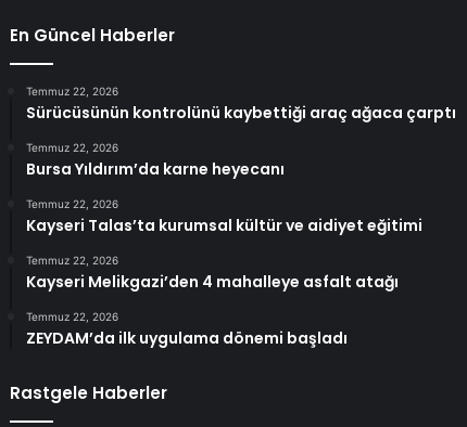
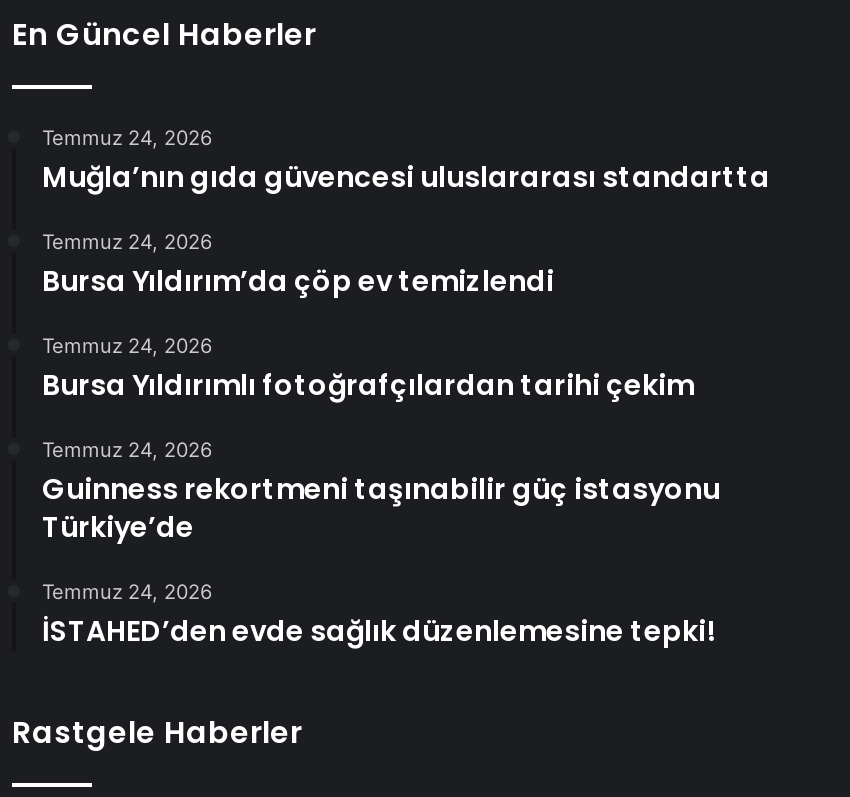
[26,84,456,123] Temmuz 22, 2026 | Sürücüsünün kontrolünü kaybettiği araç ağaca çarptı -> [42,126,770,198] Temmuz 24, 2026 | Muğla’nın gıda güvencesi uluslararası standartta
[26,140,285,179] Temmuz 22, 2026 | Bursa Yıldırım’da karne heyecanı -> [42,230,554,302] Temmuz 24, 2026 | Bursa Yıldırım’da çöp ev temizlendi
[26,197,422,236] Temmuz 22, 2026 | Kayseri Talas’ta kurumsal kültür ve aidiyet eğitimi -> [42,334,694,406] Temmuz 24, 2026 | Bursa Yıldırımlı fotoğrafçılardan tarihi çekim
[26,253,399,292] Temmuz 22, 2026 | Kayseri Melikgazi’den 4 mahalleye asfalt atağı -> [42,438,720,548] Temmuz 24, 2026 | Guinness rekortmeni taşınabilir güç istasyonu | Türkiye’de
[26,309,348,348] Temmuz 22, 2026 | ZEYDAM’da ilk uygulama dönemi başladı -> [42,580,714,652] Temmuz 24, 2026 | İSTAHED’den evde sağlık düzenlemesine tepki!

